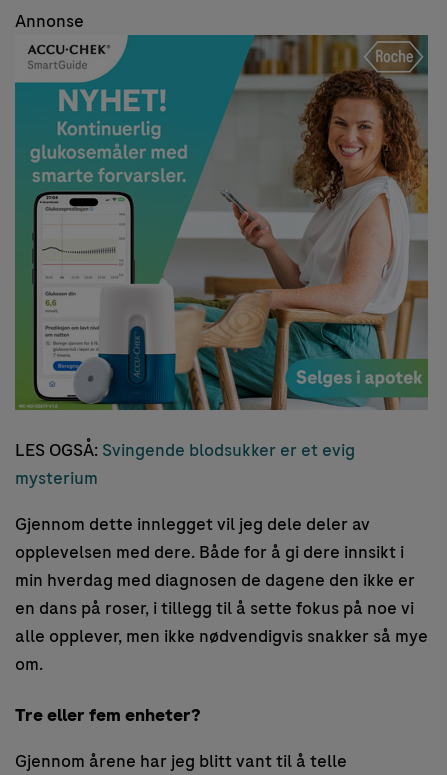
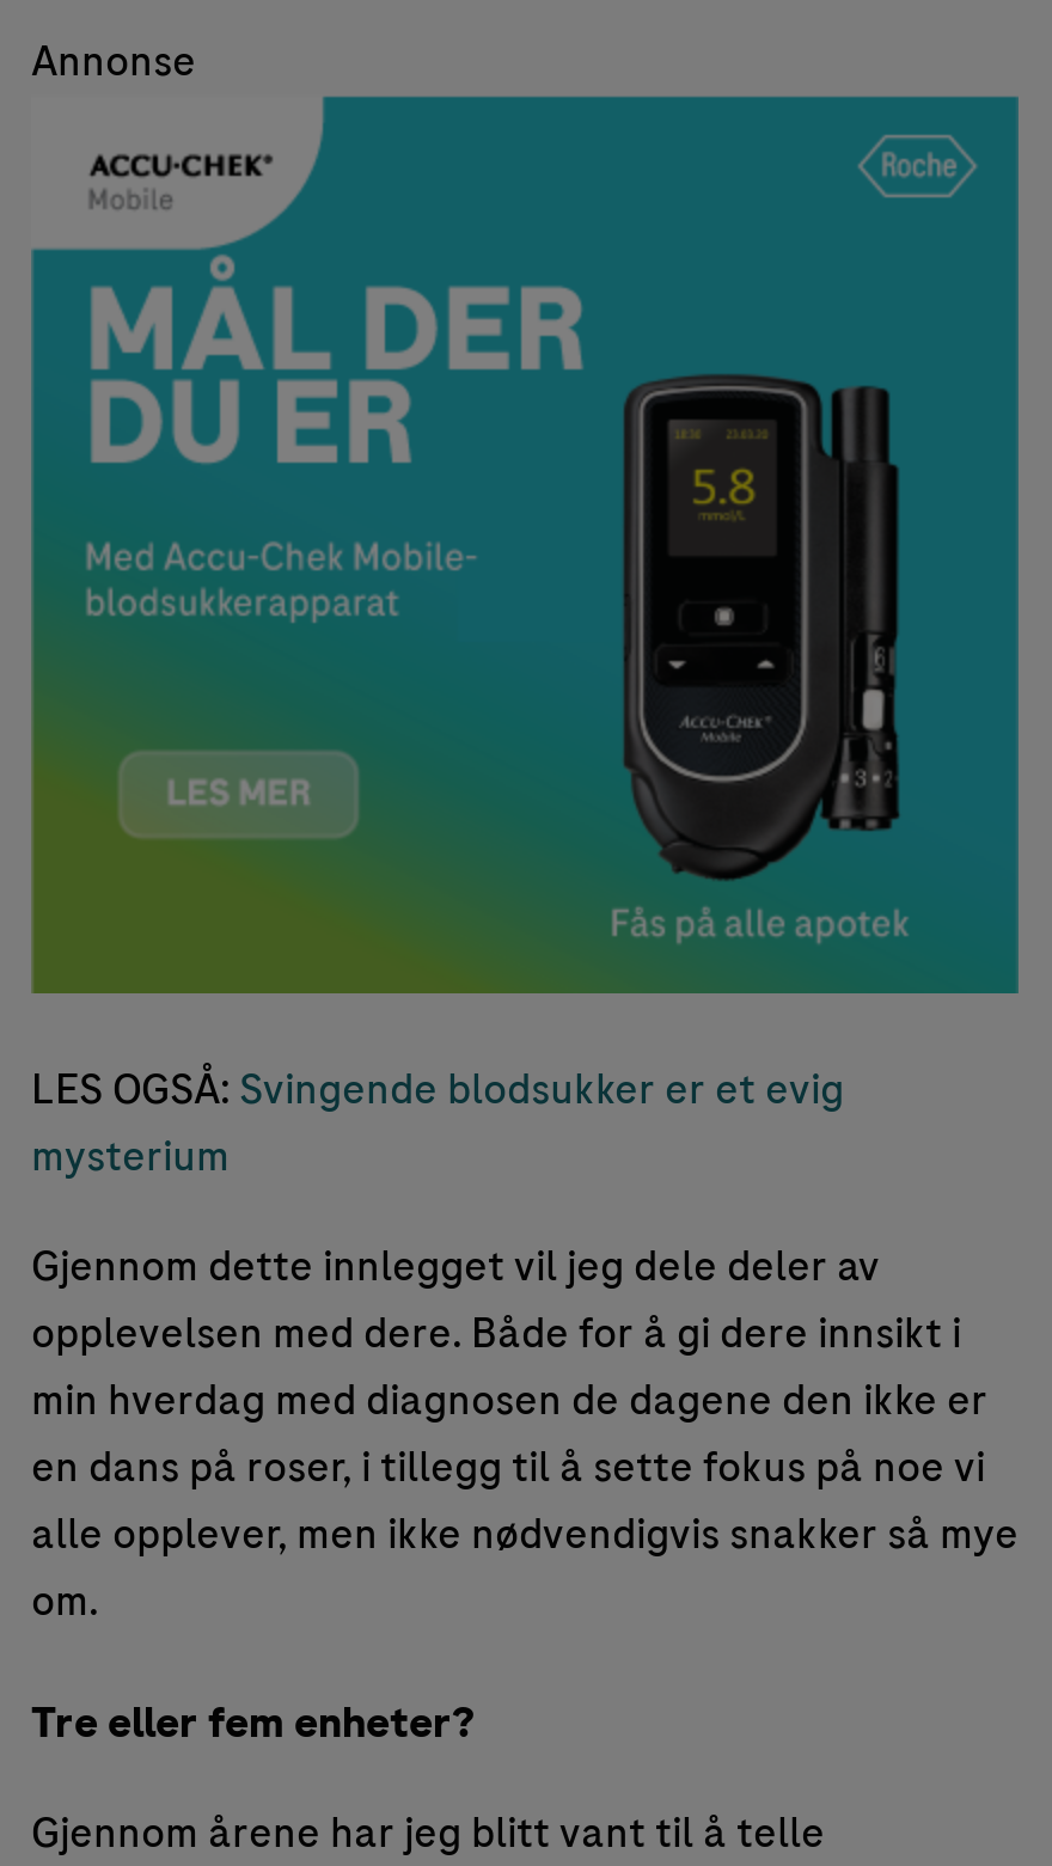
[14,34,429,411] [image] -> [31,94,1021,996] [image]

